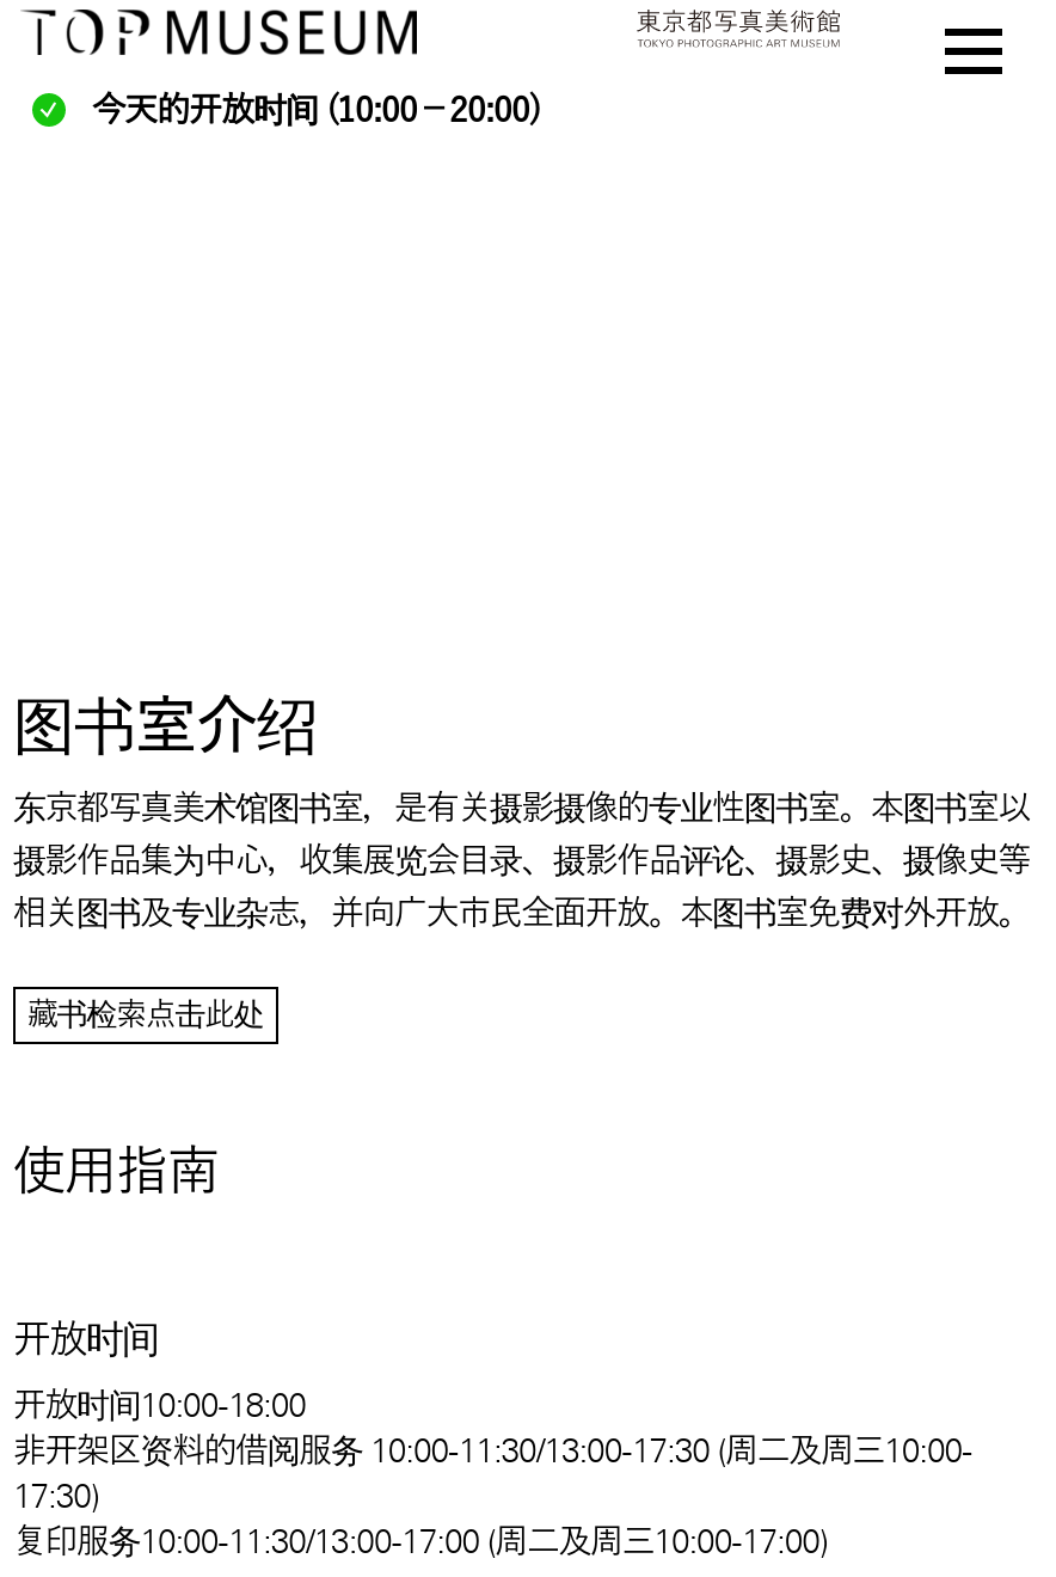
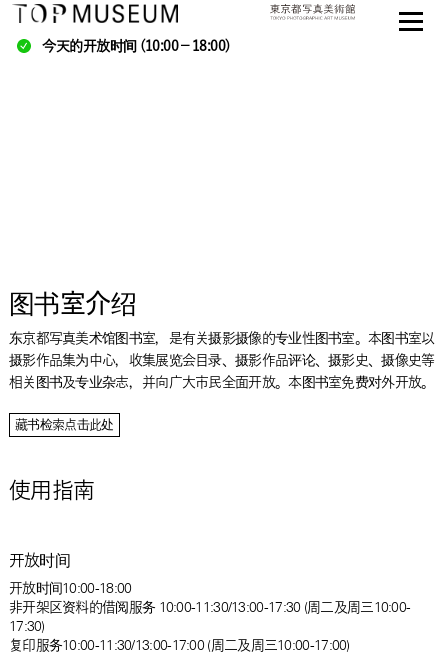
[92,92,540,126] 今天的开放时间 (10:00－20:00) -> [42,39,229,53] 今天的开放时间 (10:00－18:00)

